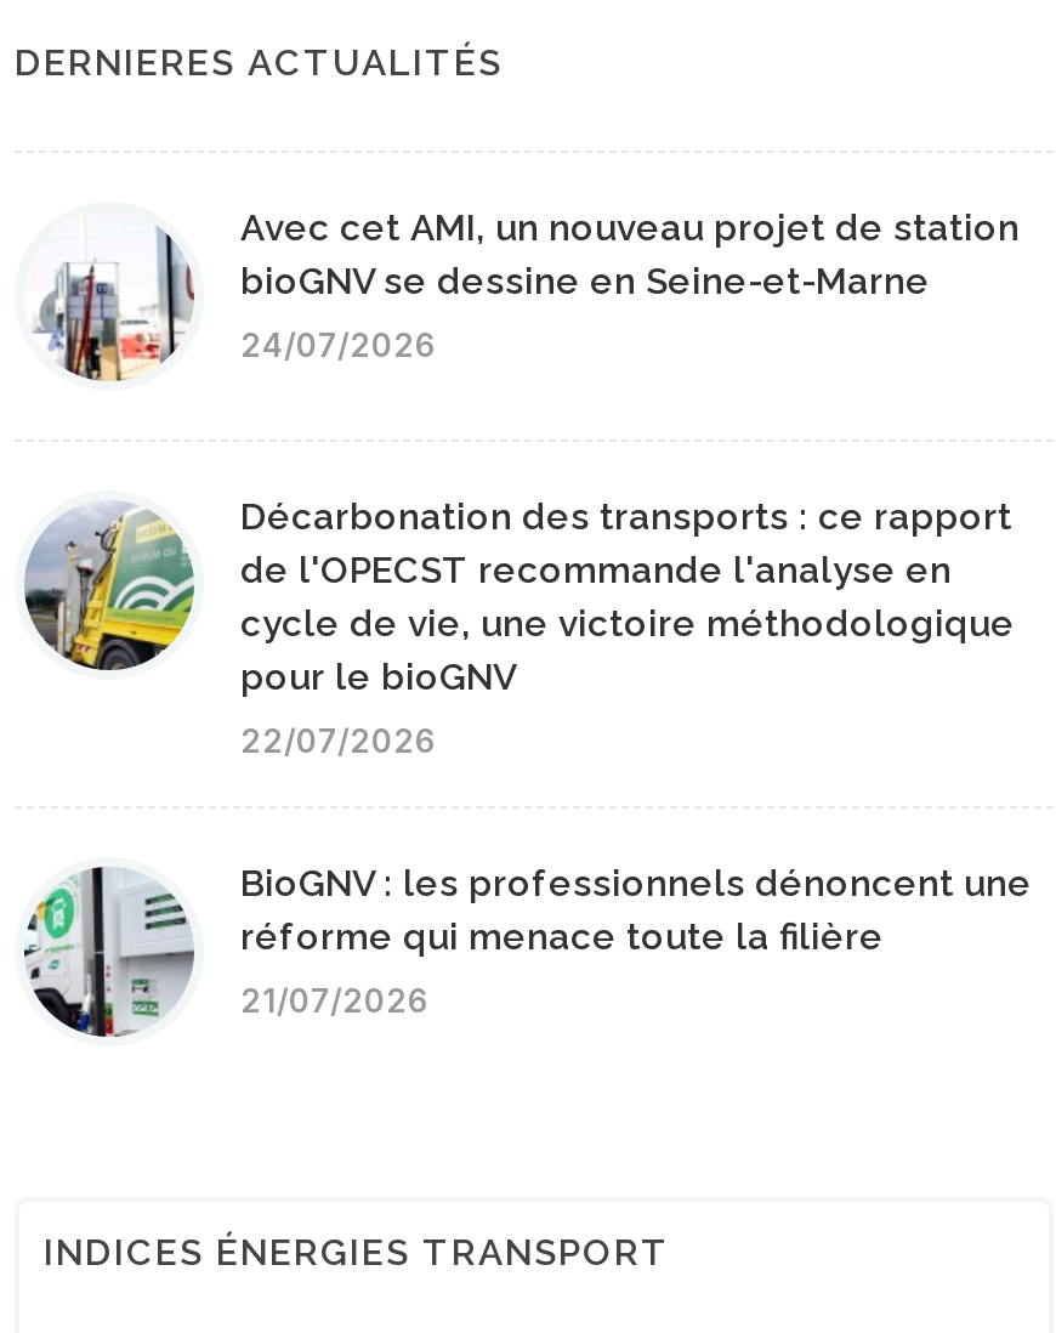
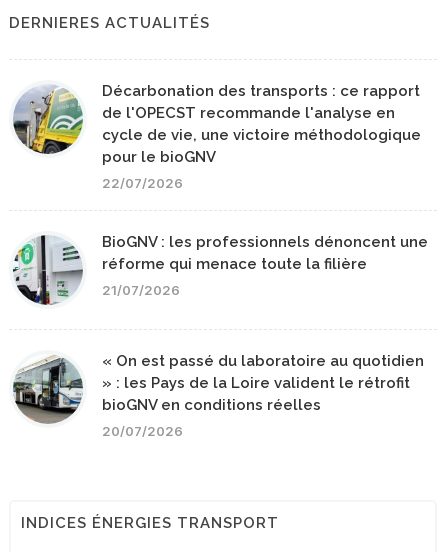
[32,207,1020,381] [image] | Avec cet AMI, un nouveau projet de station | bioGNV se dessine en Seine-et-Marne | 24/07/2026 -> none
moved [15,493,1032,1021] -> [9,81,428,298]: [image] | Décarbonation des transports : ce rapport | de l'OPECST recommande l'analyse en | ... | réforme qui menace toute la filière | 21/07/2026
none -> [12,352,424,439] [image] | « On est passé du laboratoire au quotidien | » : les Pays de la Loire valident le rétrofit | bioGNV en conditions réelles | 20/07/2026

